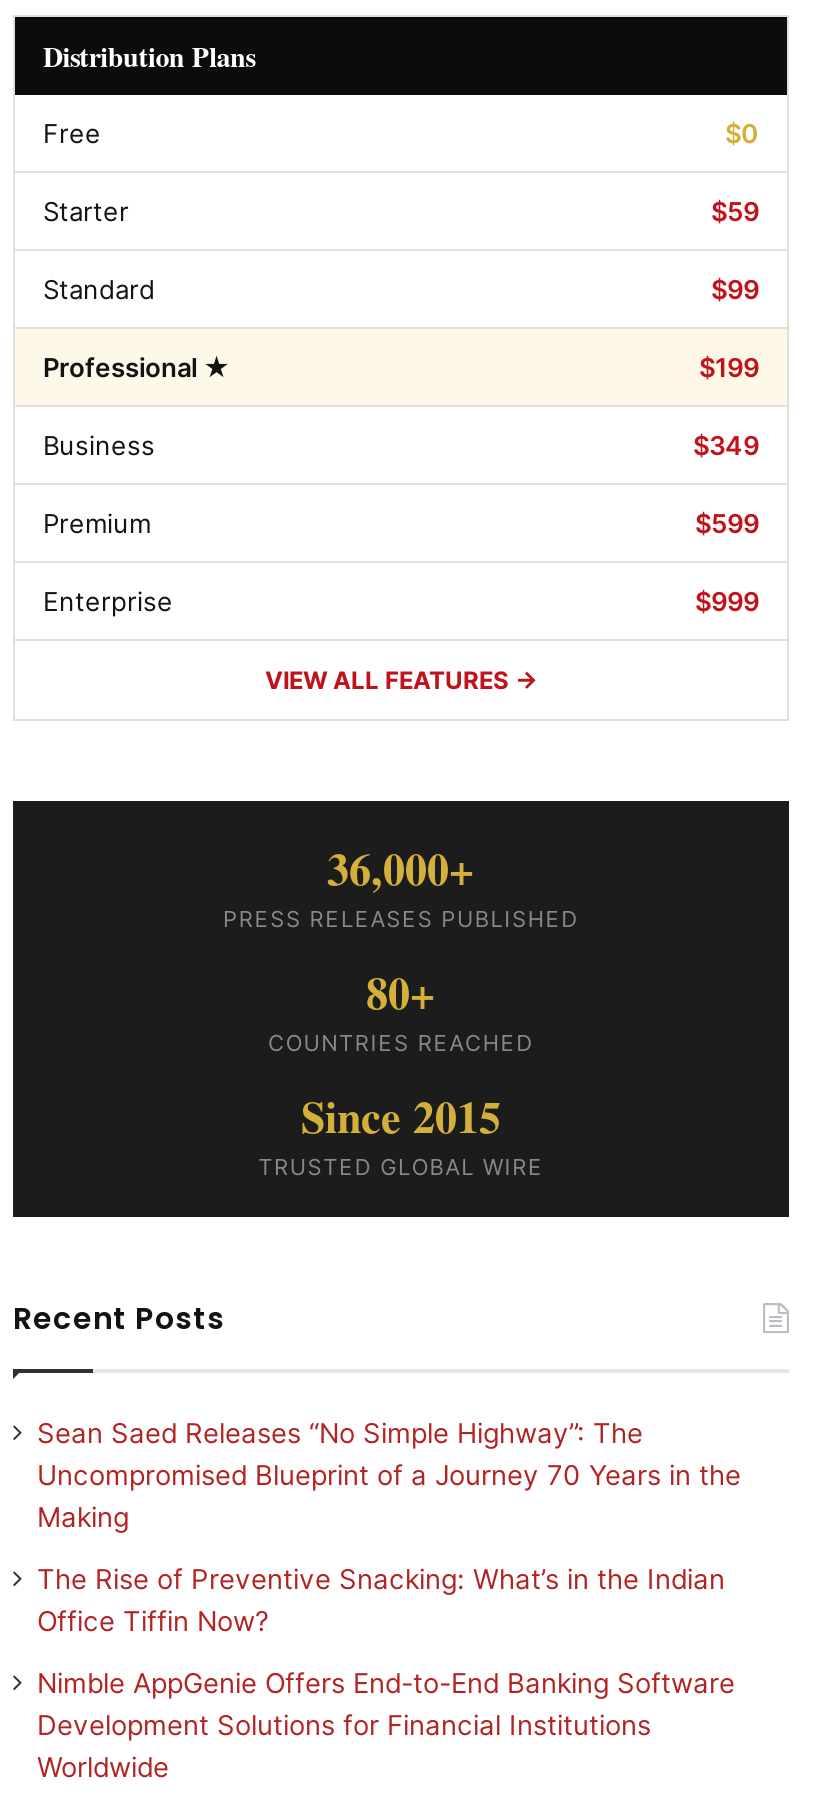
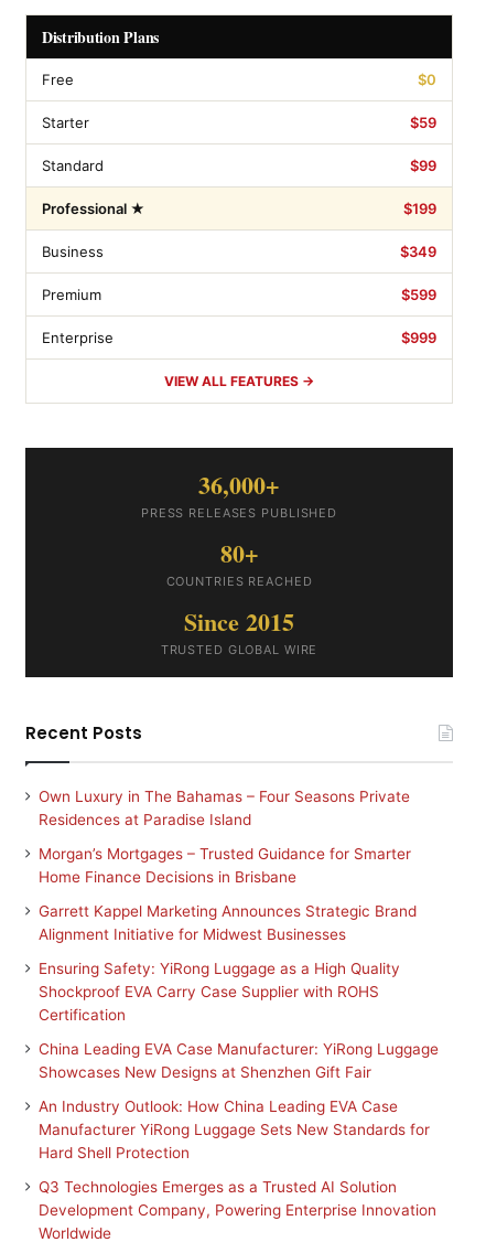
[37,1417,741,1741] Sean Saed Releases “No Simple Highway”: The | Uncompromised Blueprint of a Journey 70 Years in the | Making | The Rise of Preventive Snacking: What’s in the Indian | Office Tiffin Now? | Nimble AppGenie Offers End-to-End Banking Software | Development Solutions for Financial Institutions -> [39,788,439,1219] Own Luxury in The Bahamas – Four Seasons Private | Residences at Paradise Island | Morgan’s Mortgages – Trusted Guidance for Smarter | Home Finance Decisions in Brisbane | Garrett Kappel Marketing Announces Strategic Brand | Alignment Initiative for Midwest Businesses | Ensuring Safety: YiRong Luggage as a High Quality | Shockproof EVA Carry Case Supplier with ROHS | Certification | China Leading EVA Case Manufacturer: YiRong Luggage | Showcases New Designs at Shenzhen Gift Fair | An Industry Outlook: How China Leading EVA Case | Manufacturer YiRong Luggage Sets New Standards for | Hard Shell Protection | Q3 Technologies Emerges as a Trusted AI Solution | Development Company, Powering Enterprise Innovation

